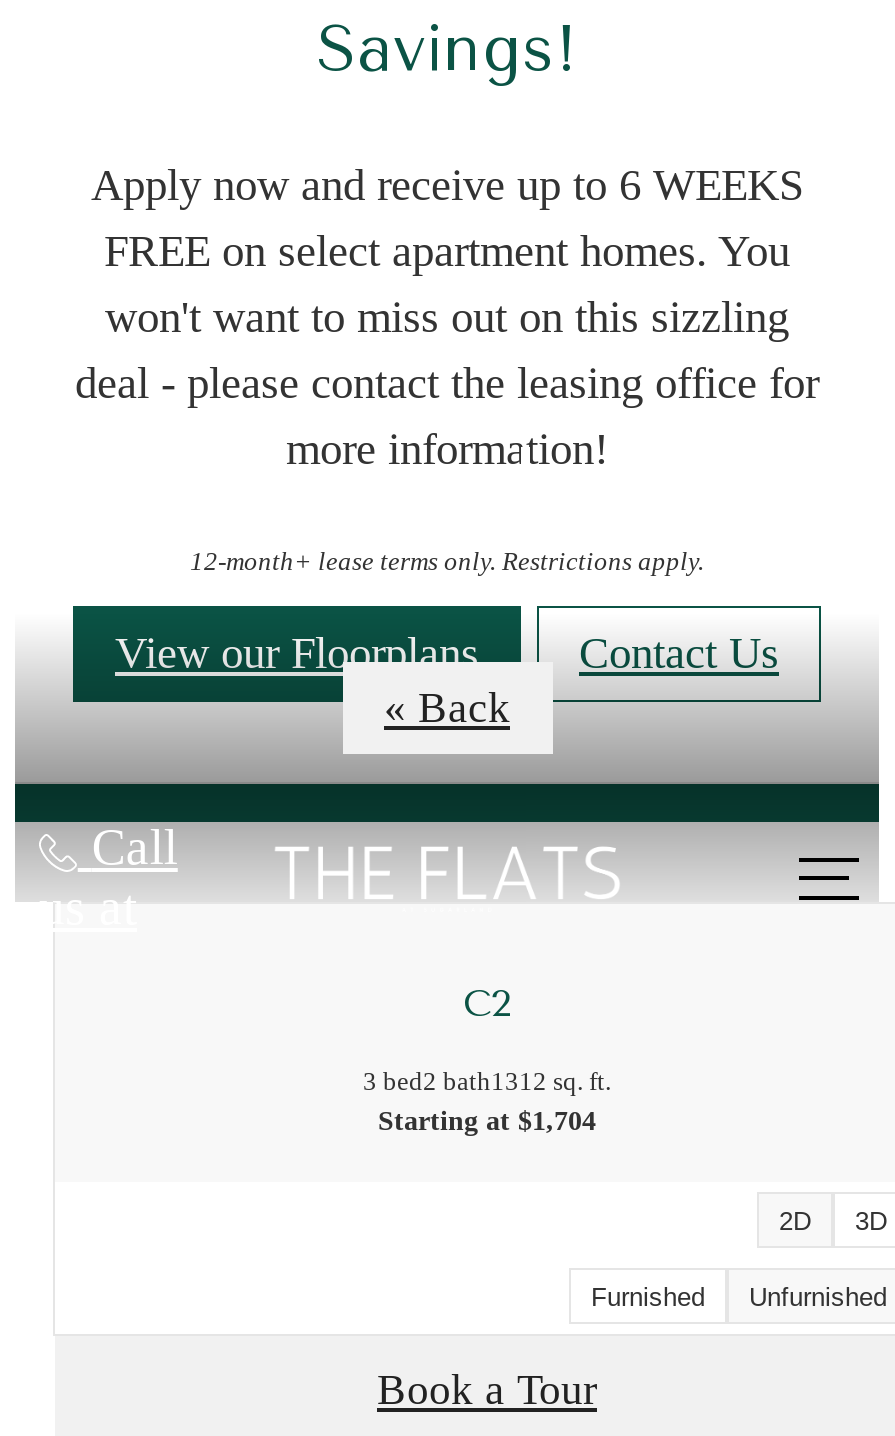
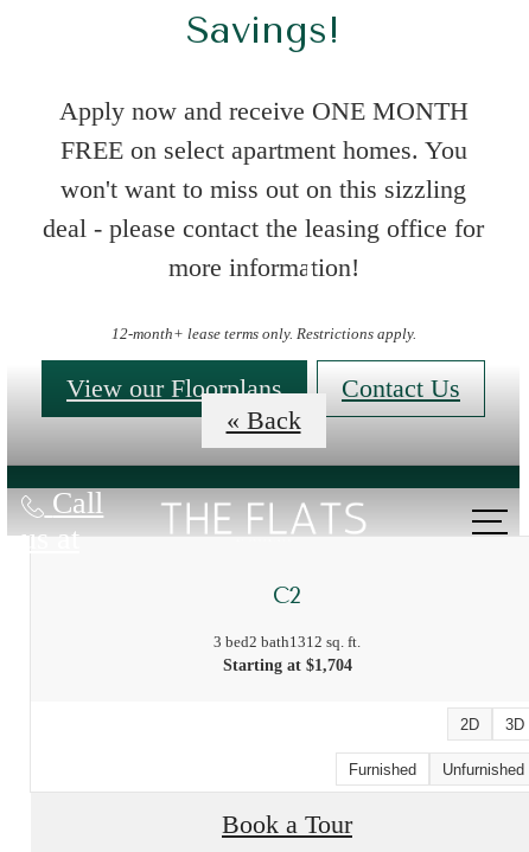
[91,160,803,210] Apply now and receive up to 6 WEEKS -> [59,96,468,126] Apply now and receive ONE MONTH

